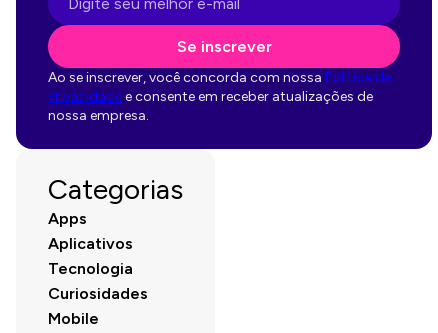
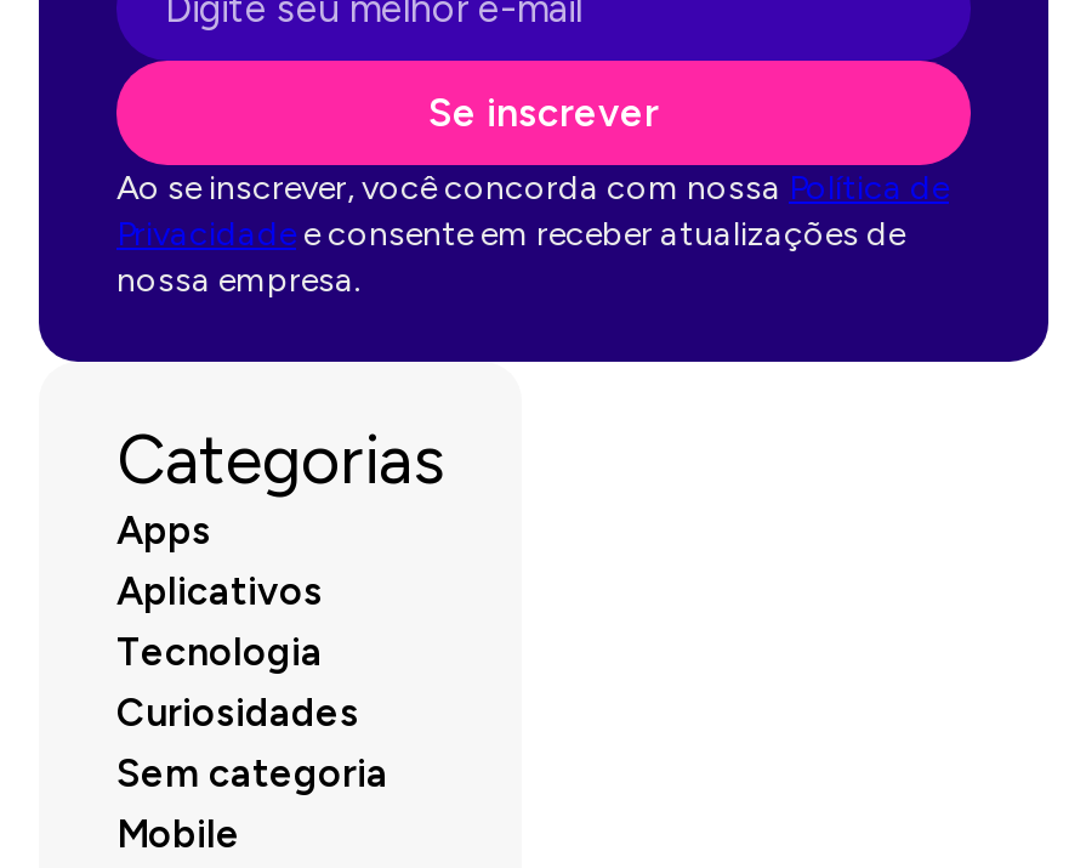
none -> [116,750,388,797] Sem categoria

